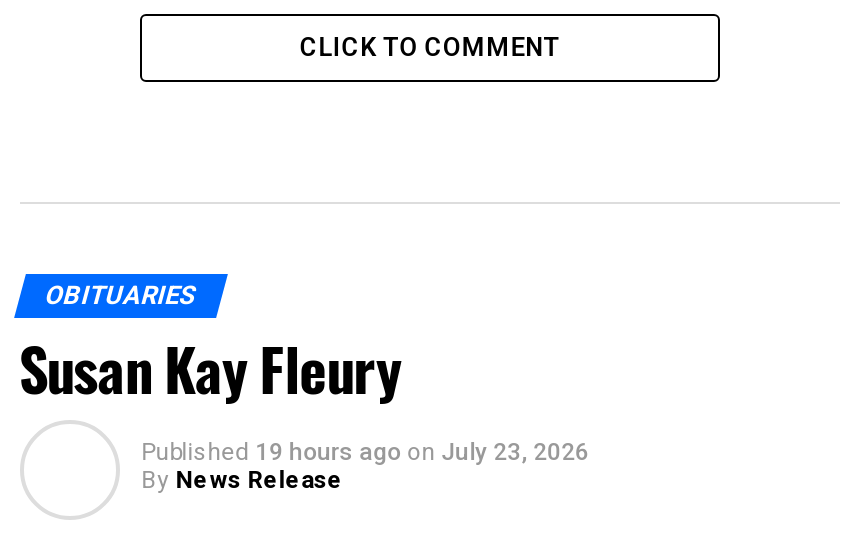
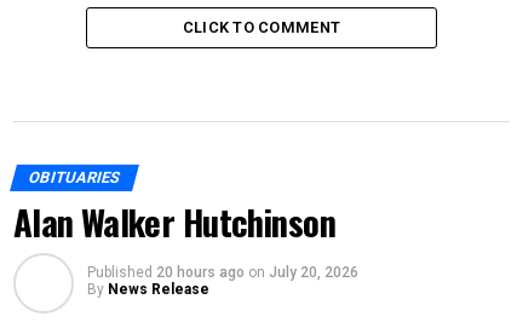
[19,325,589,465] Susan Kay Fleury | Published 19 hours ago on July 23, 2026 -> [13,196,358,280] Alan Walker Hutchinson | Published 20 hours ago on July 20, 2026

